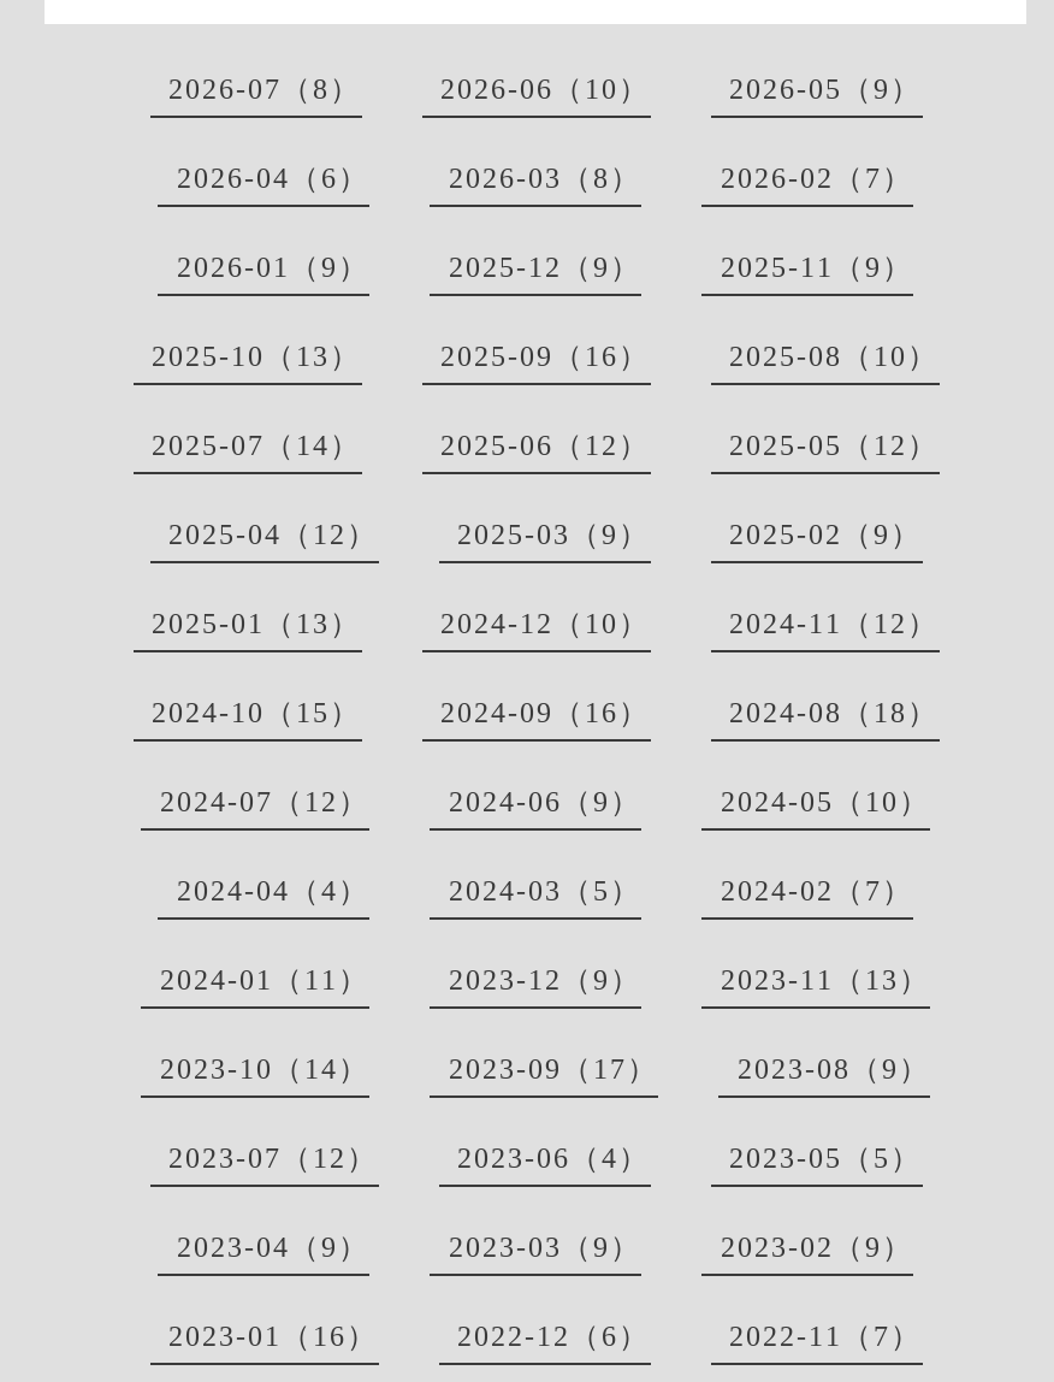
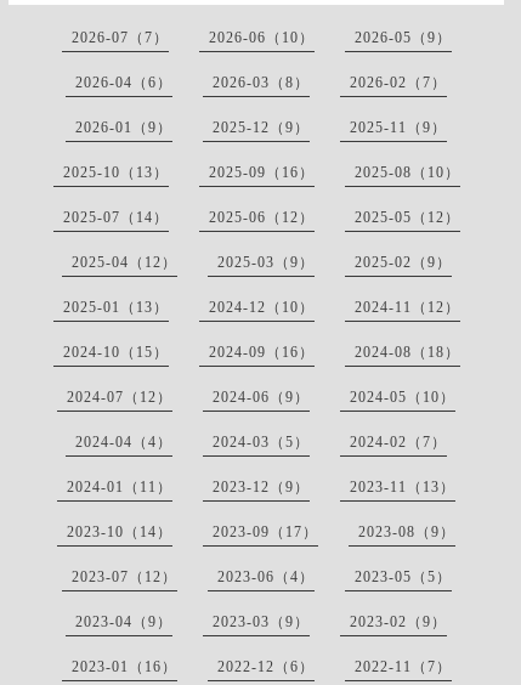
[168,72,361,105] 2026-07（8） -> [71,29,168,46] 2026-07（7）

